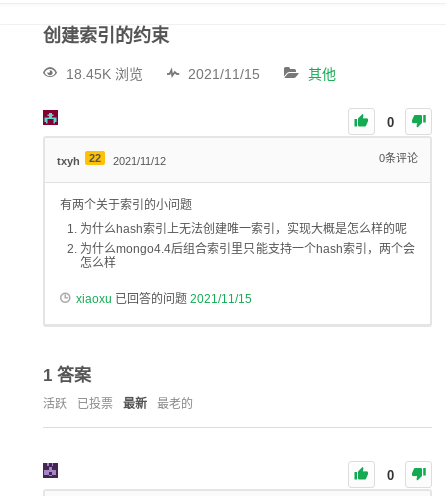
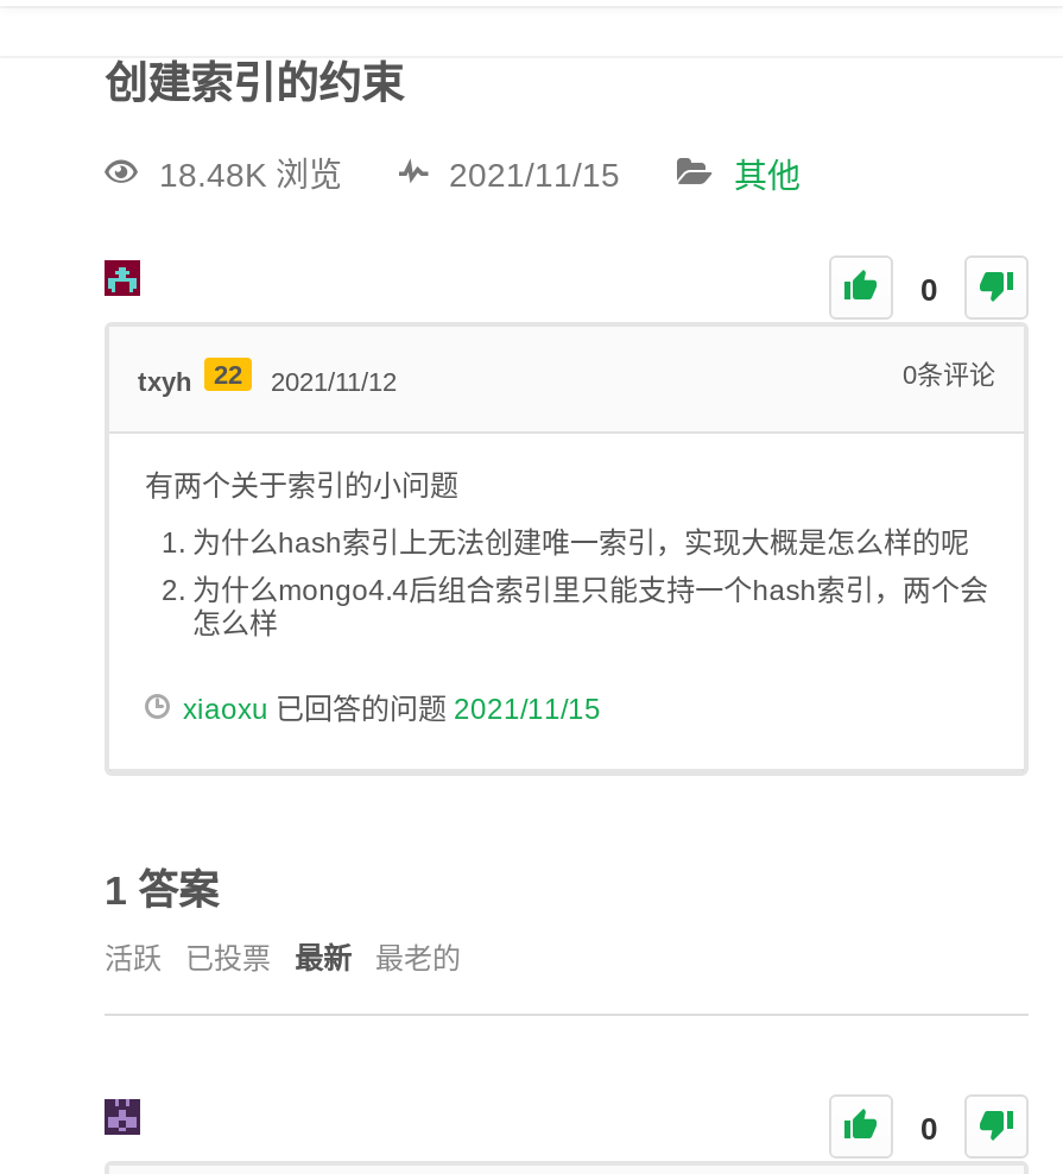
[66,66,143,82] 18.45K 浏览 -> [159,156,342,194] 18.48K 浏览

